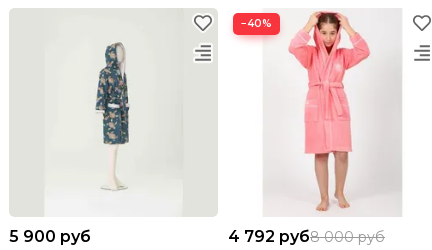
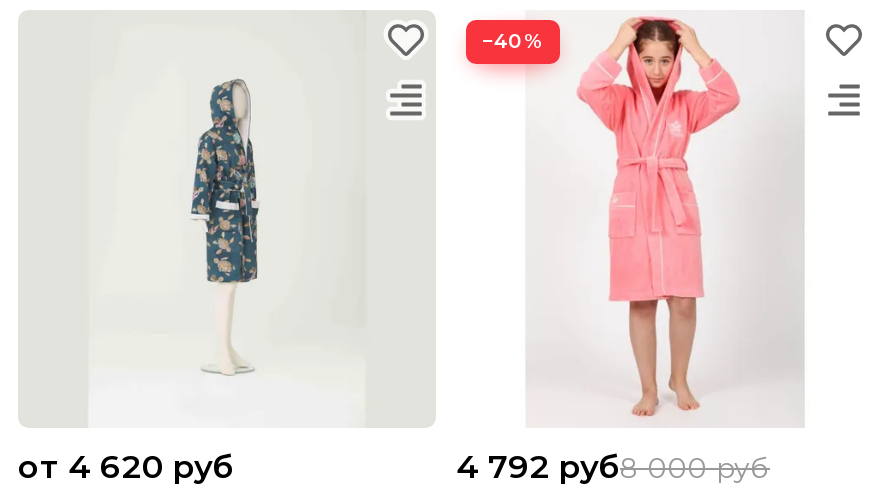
[9,227,91,246] 5 900 руб -> [18,448,234,486] от 4 620 руб

